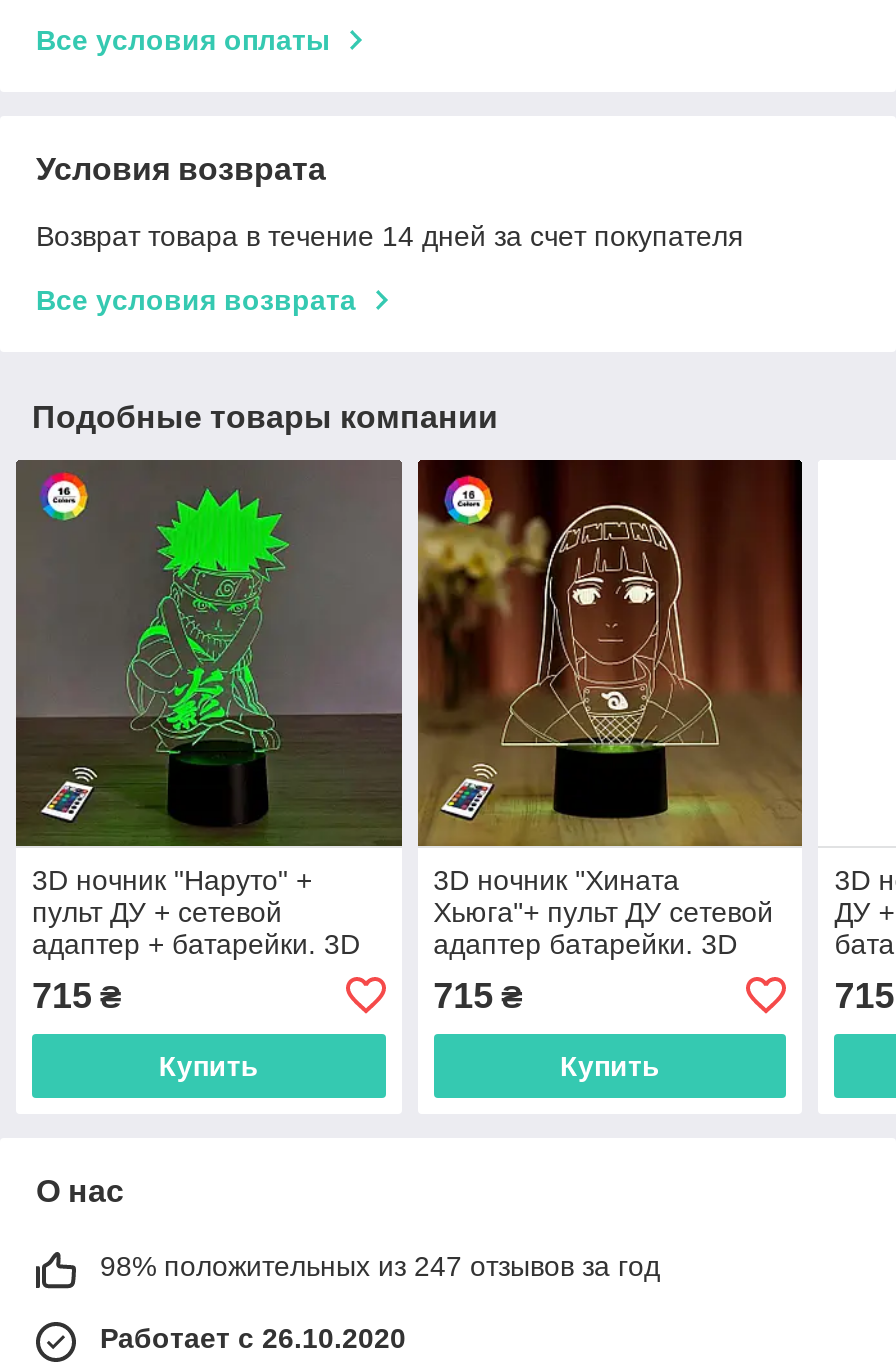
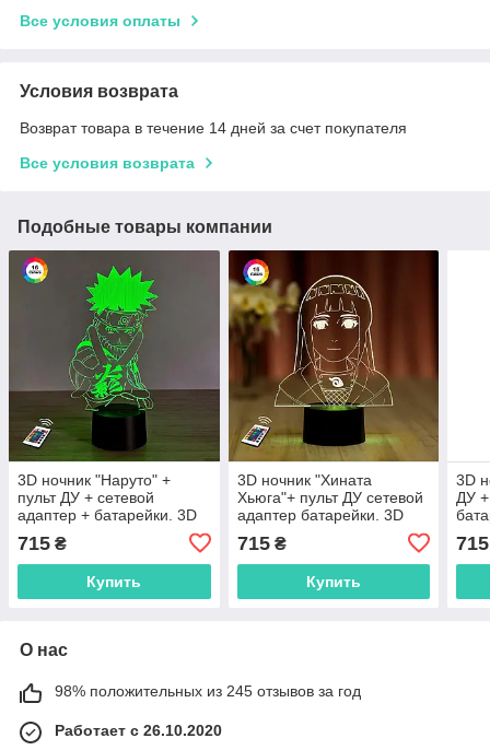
[100,1250,660,1282] 98% положительных из 247 отзывов за год -> [55,682,361,699] 98% положительных из 245 отзывов за год

